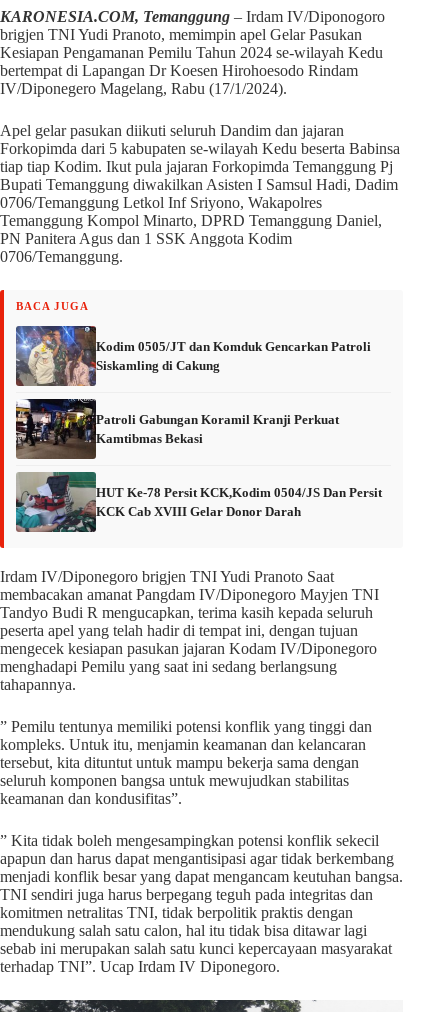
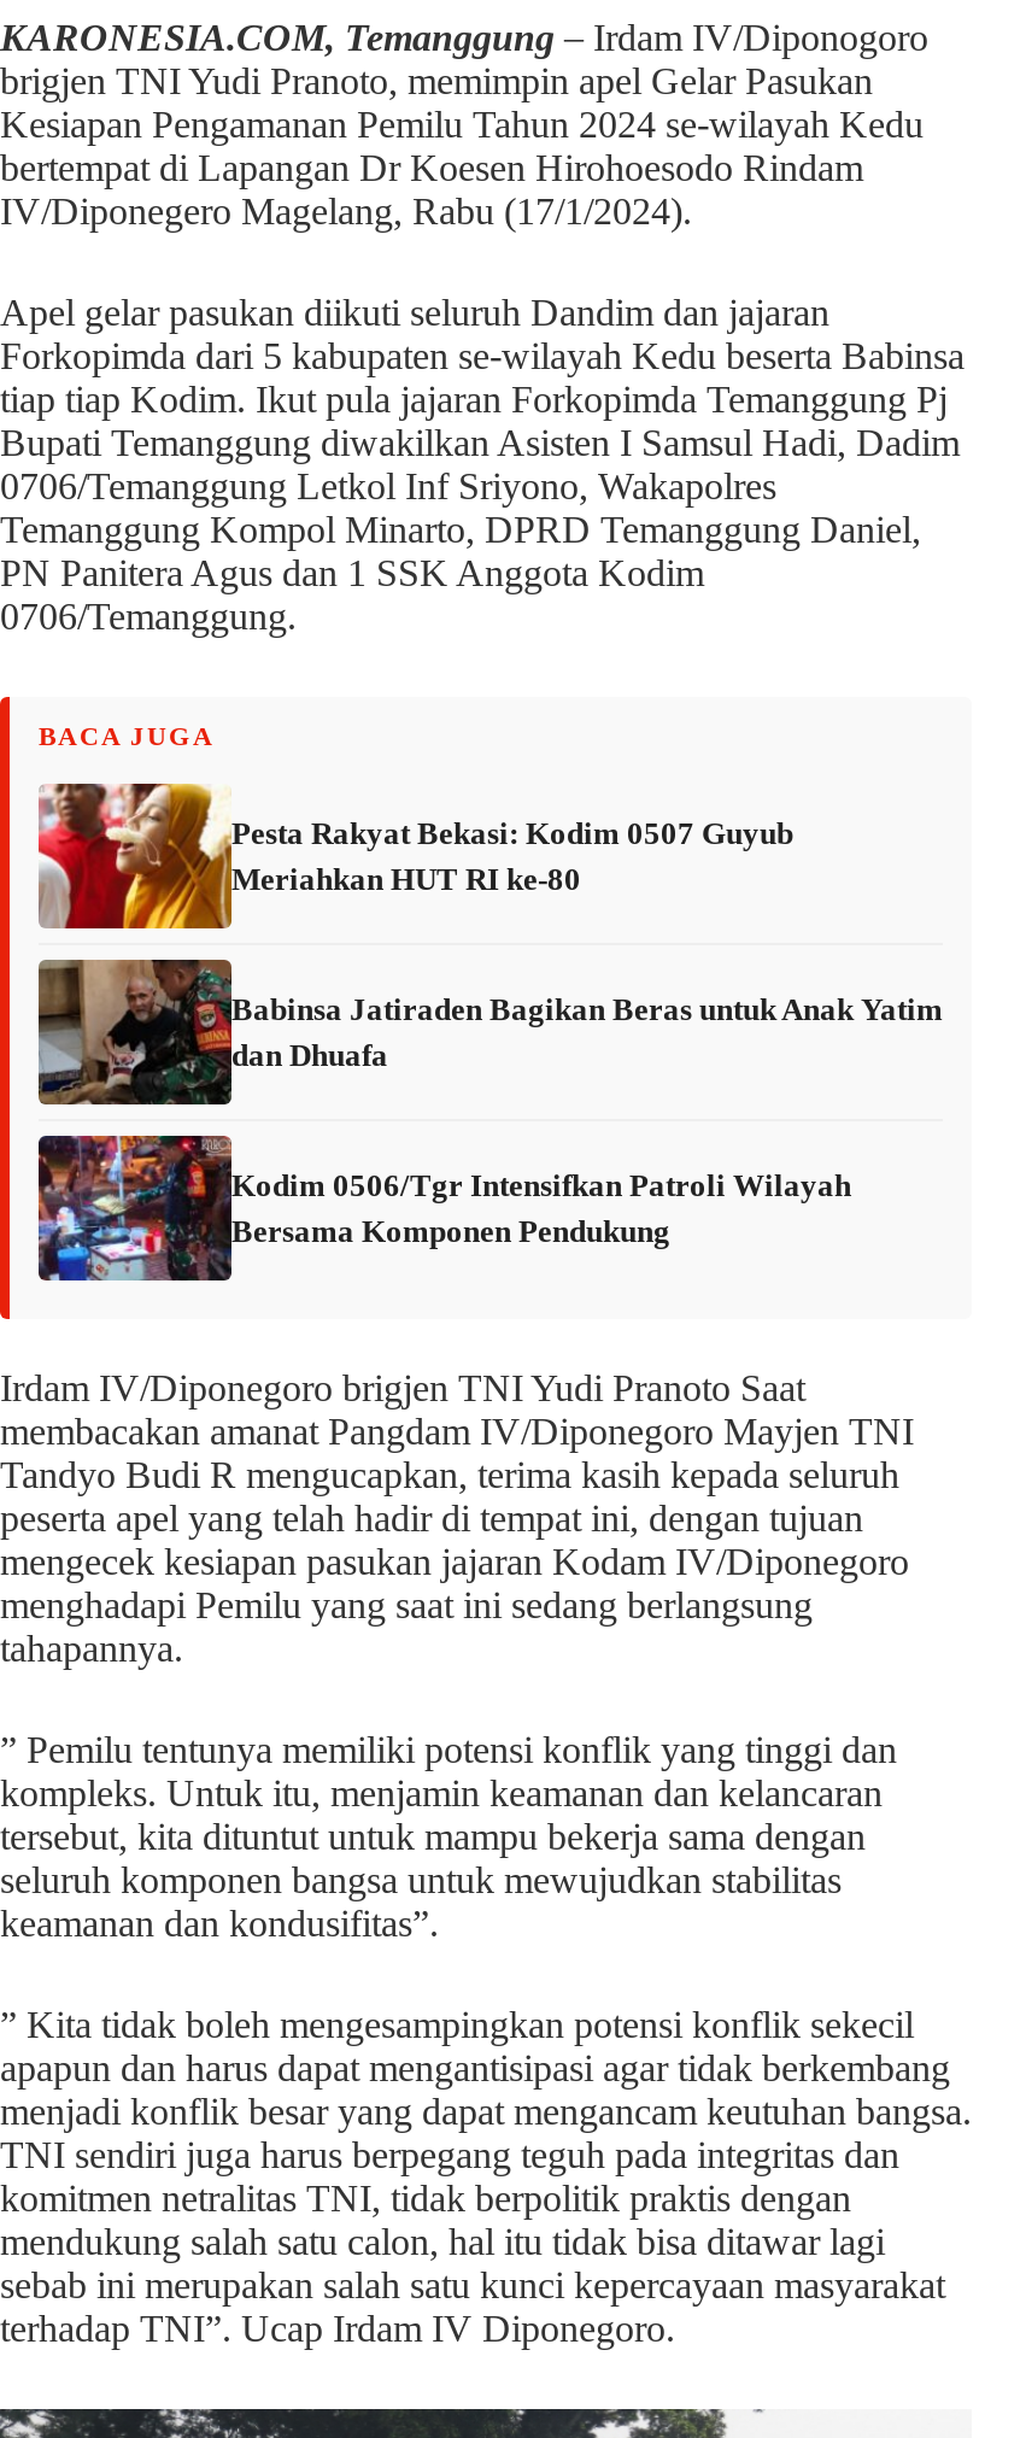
[15,325,371,387] [image] | Kodim 0505/JT dan Komduk Gencarkan Patroli | Siskamling di Cakung -> [36,781,793,931] [image] | Pesta Rakyat Bekasi: Kodim 0507 Guyub | Meriahkan HUT RI ke-80
[16,398,339,459] [image] | Patroli Gabungan Koramil Kranji Perkuat | Kamtibmas Bekasi -> [39,957,943,1104] [image] | Babinsa Jatiraden Bagikan Beras untuk Anak Yatim | dan Dhuafa
[15,471,382,533] [image] | HUT Ke-78 Persit KCK,Kodim 0504/JS Dan Persit | KCK Cab XVIII Gelar Donor Darah -> [36,1133,851,1283] [image] | Kodim 0506/Tgr Intensifkan Patroli Wilayah | Bersama Komponen Pendukung

